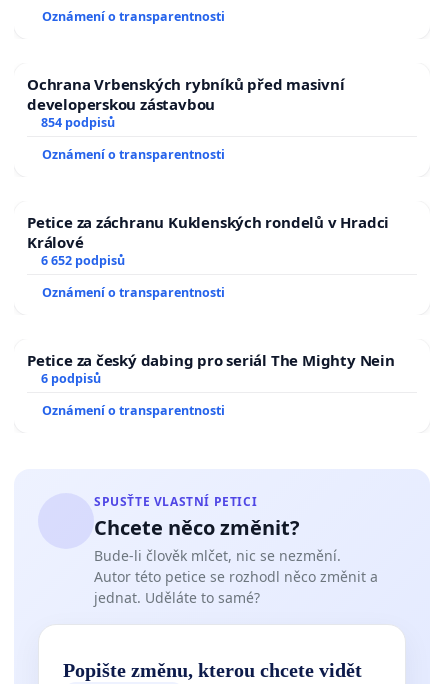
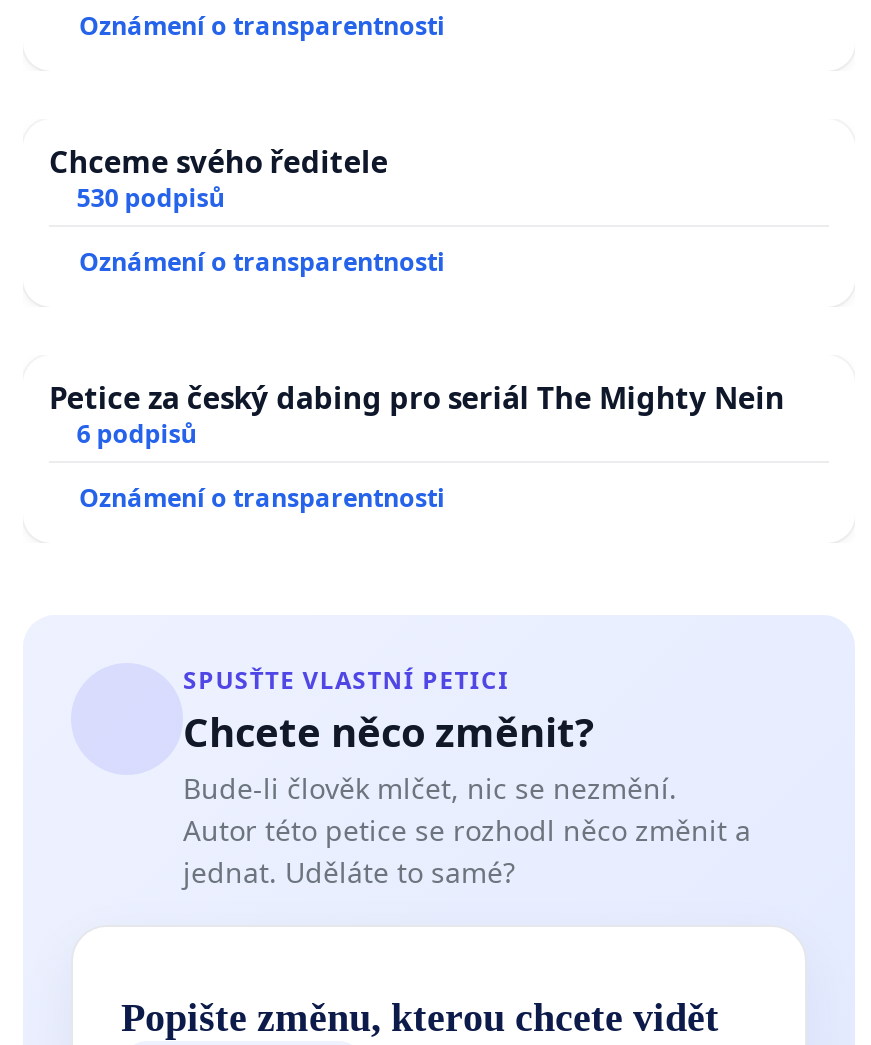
[27,74,389,269] Ochrana Vrbenských rybníků před masivní | developerskou zástavbou | 854 podpisů | Oznámení o transparentnosti | Petice za záchranu Kuklenských rondelů v Hradci | Králové | 6 652 podpisů -> [49,141,388,215] Chceme svého ředitele | 530 podpisů

